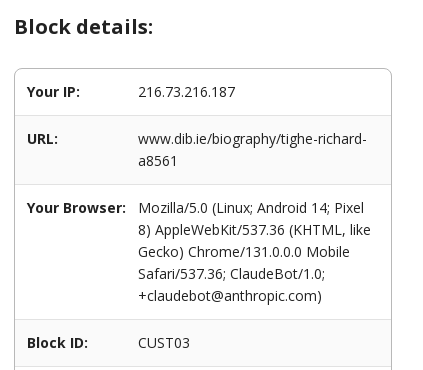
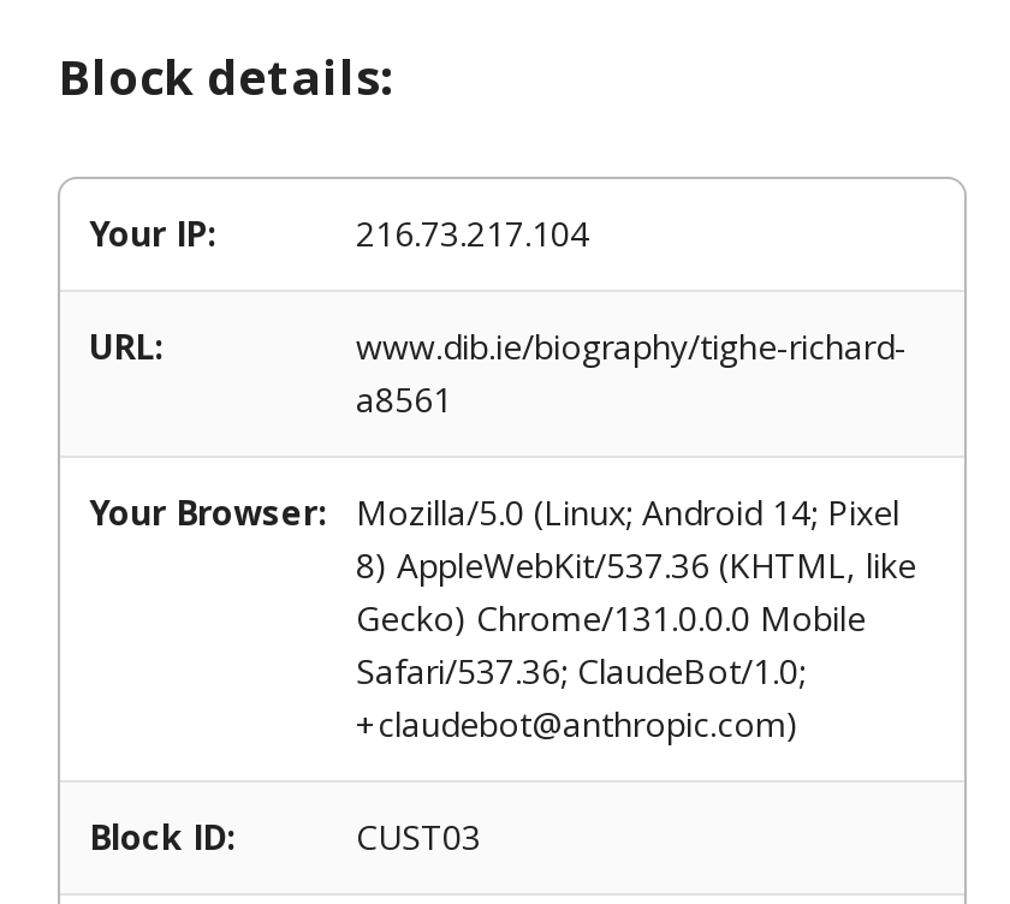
[138,82,235,101] 216.73.216.187 -> [356,210,589,256] 216.73.217.104

